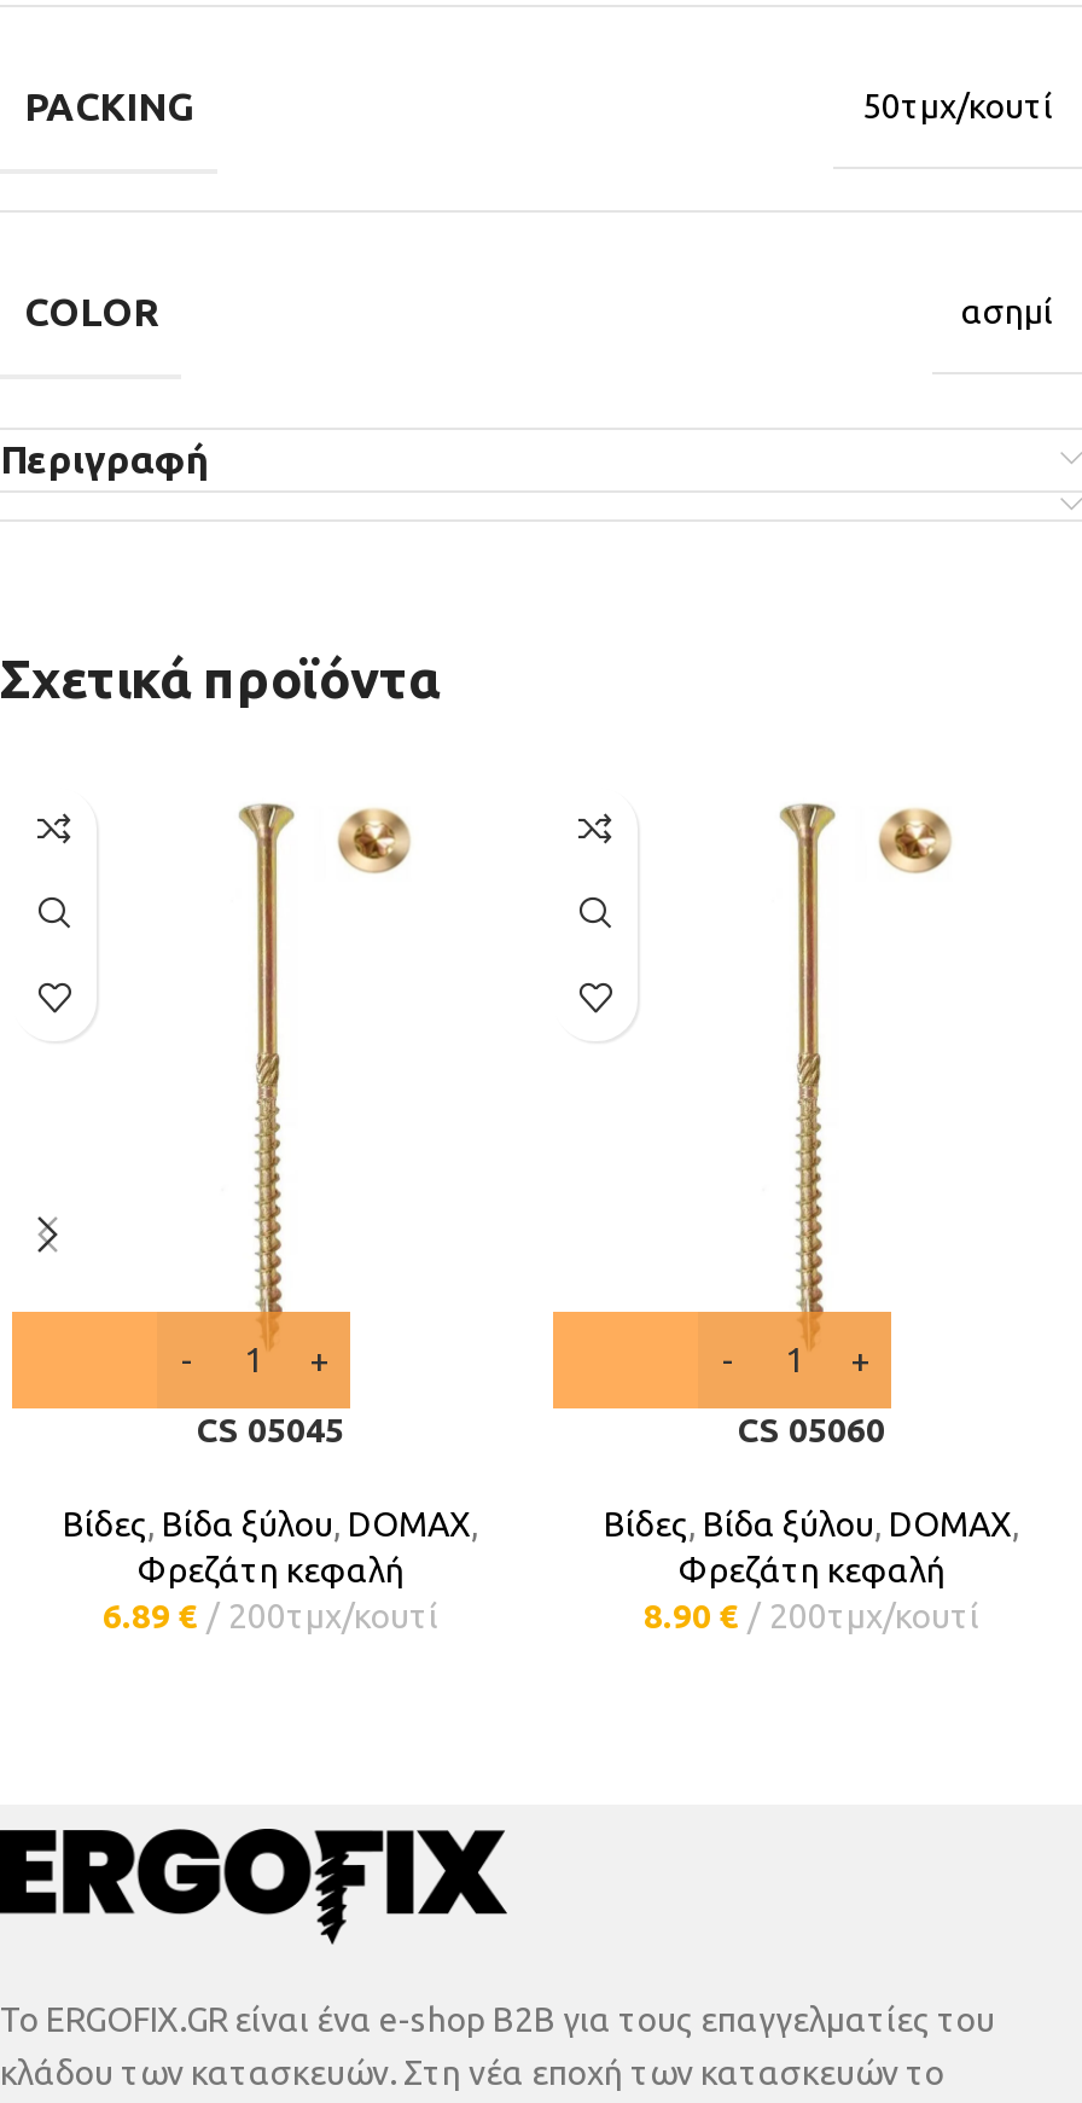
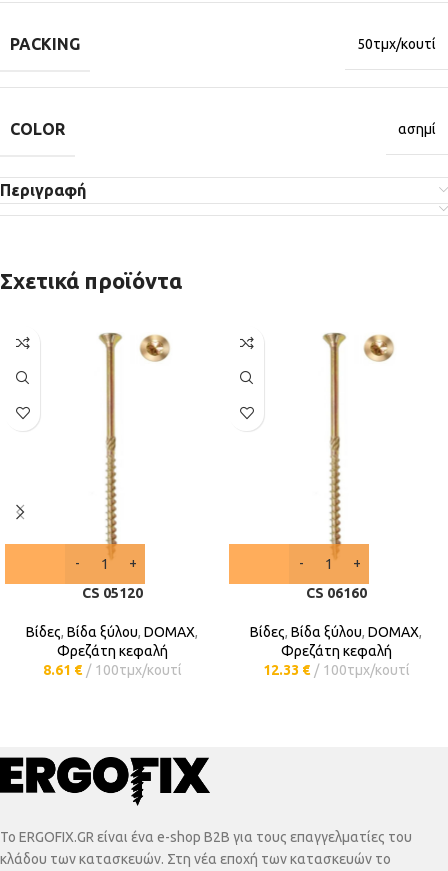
[197,1412,344,1451] CS 05045 -> [81,585,142,601] CS 05120
[738,1412,885,1451] CS 05060 -> [305,585,366,601] CS 06160
[103,1598,438,1637] 6.89 € | 200τμχ/κουτί -> [42,662,181,678] 8.61 € | 100τμχ/κουτί
[644,1598,979,1637] 8.90 € | 200τμχ/κουτί -> [262,662,409,678] 12.33 € | 100τμχ/κουτί

